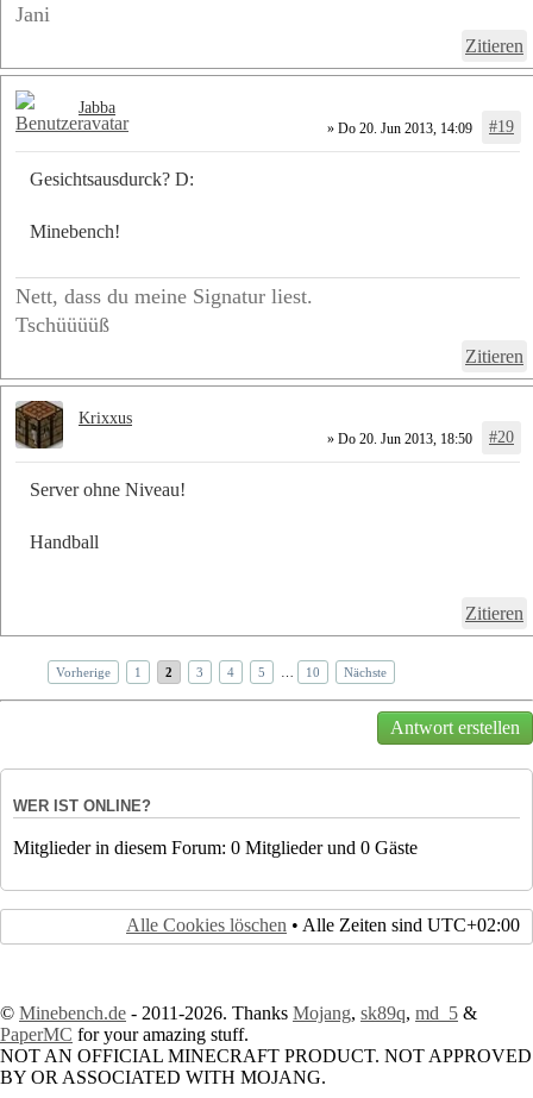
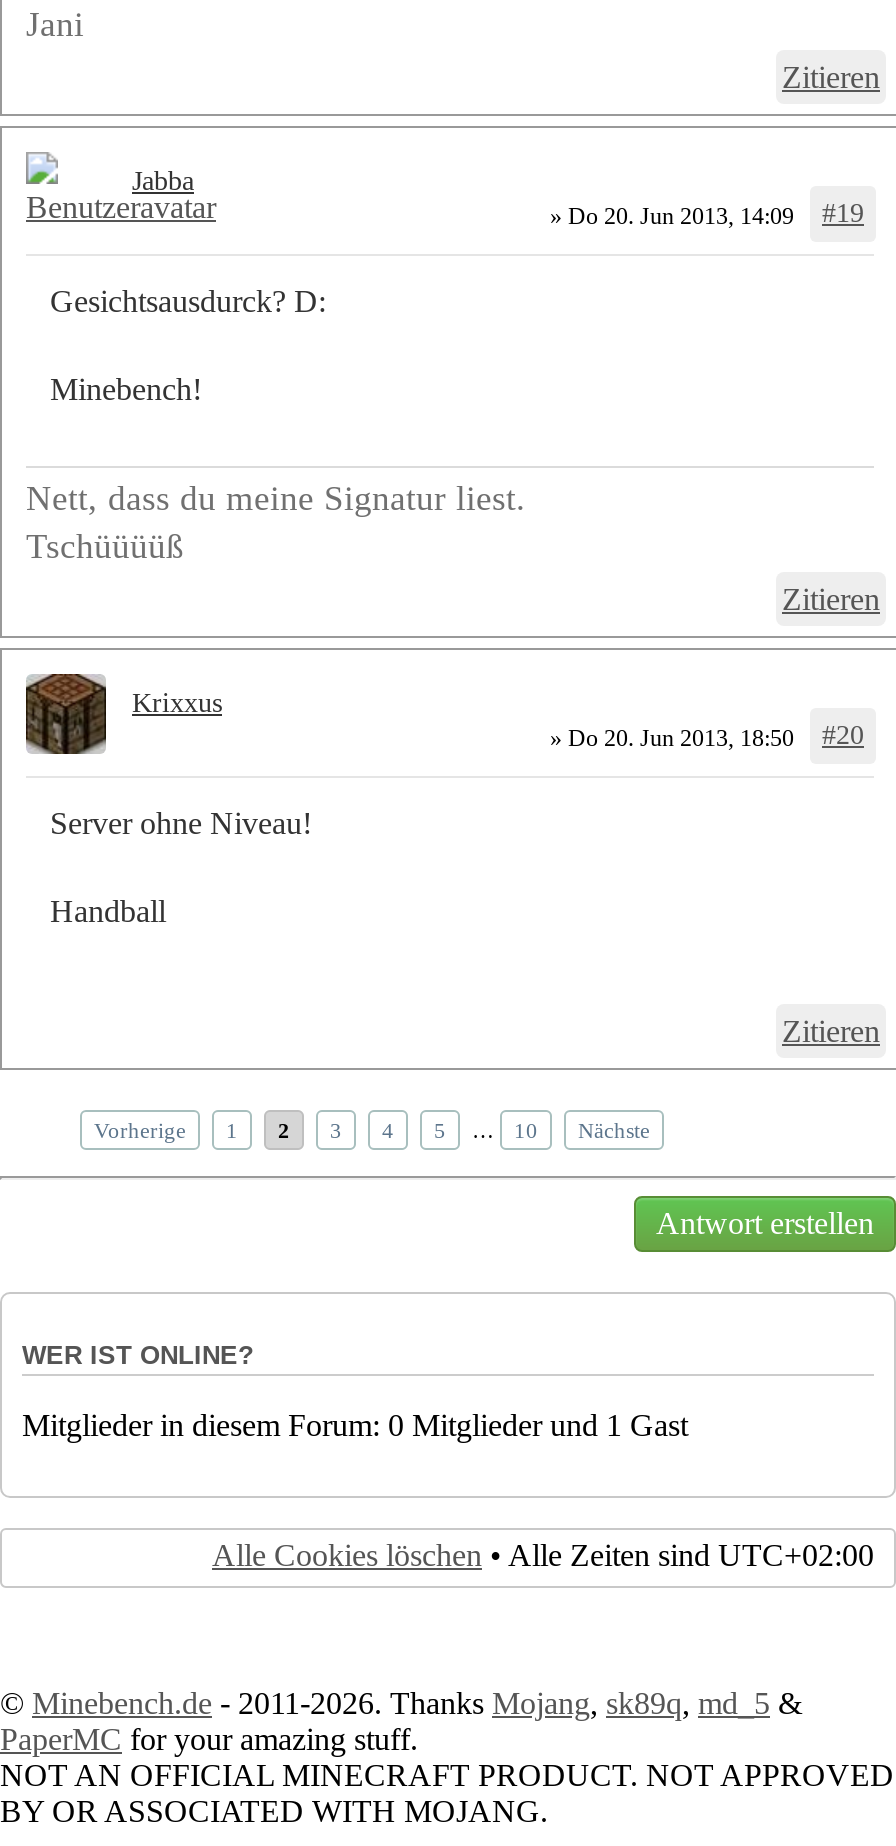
[13,837,418,857] Mitglieder in diesem Forum: 0 Mitglieder und 0 Gäste -> [22,1407,688,1441] Mitglieder in diesem Forum: 0 Mitglieder und 1 Gast

